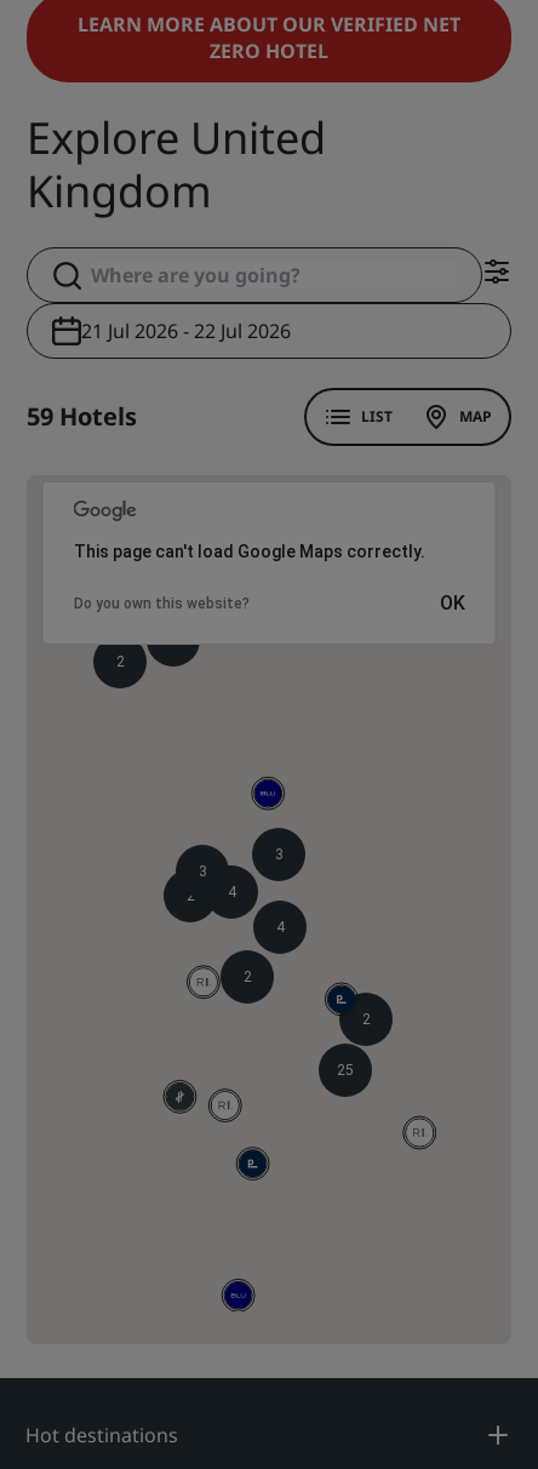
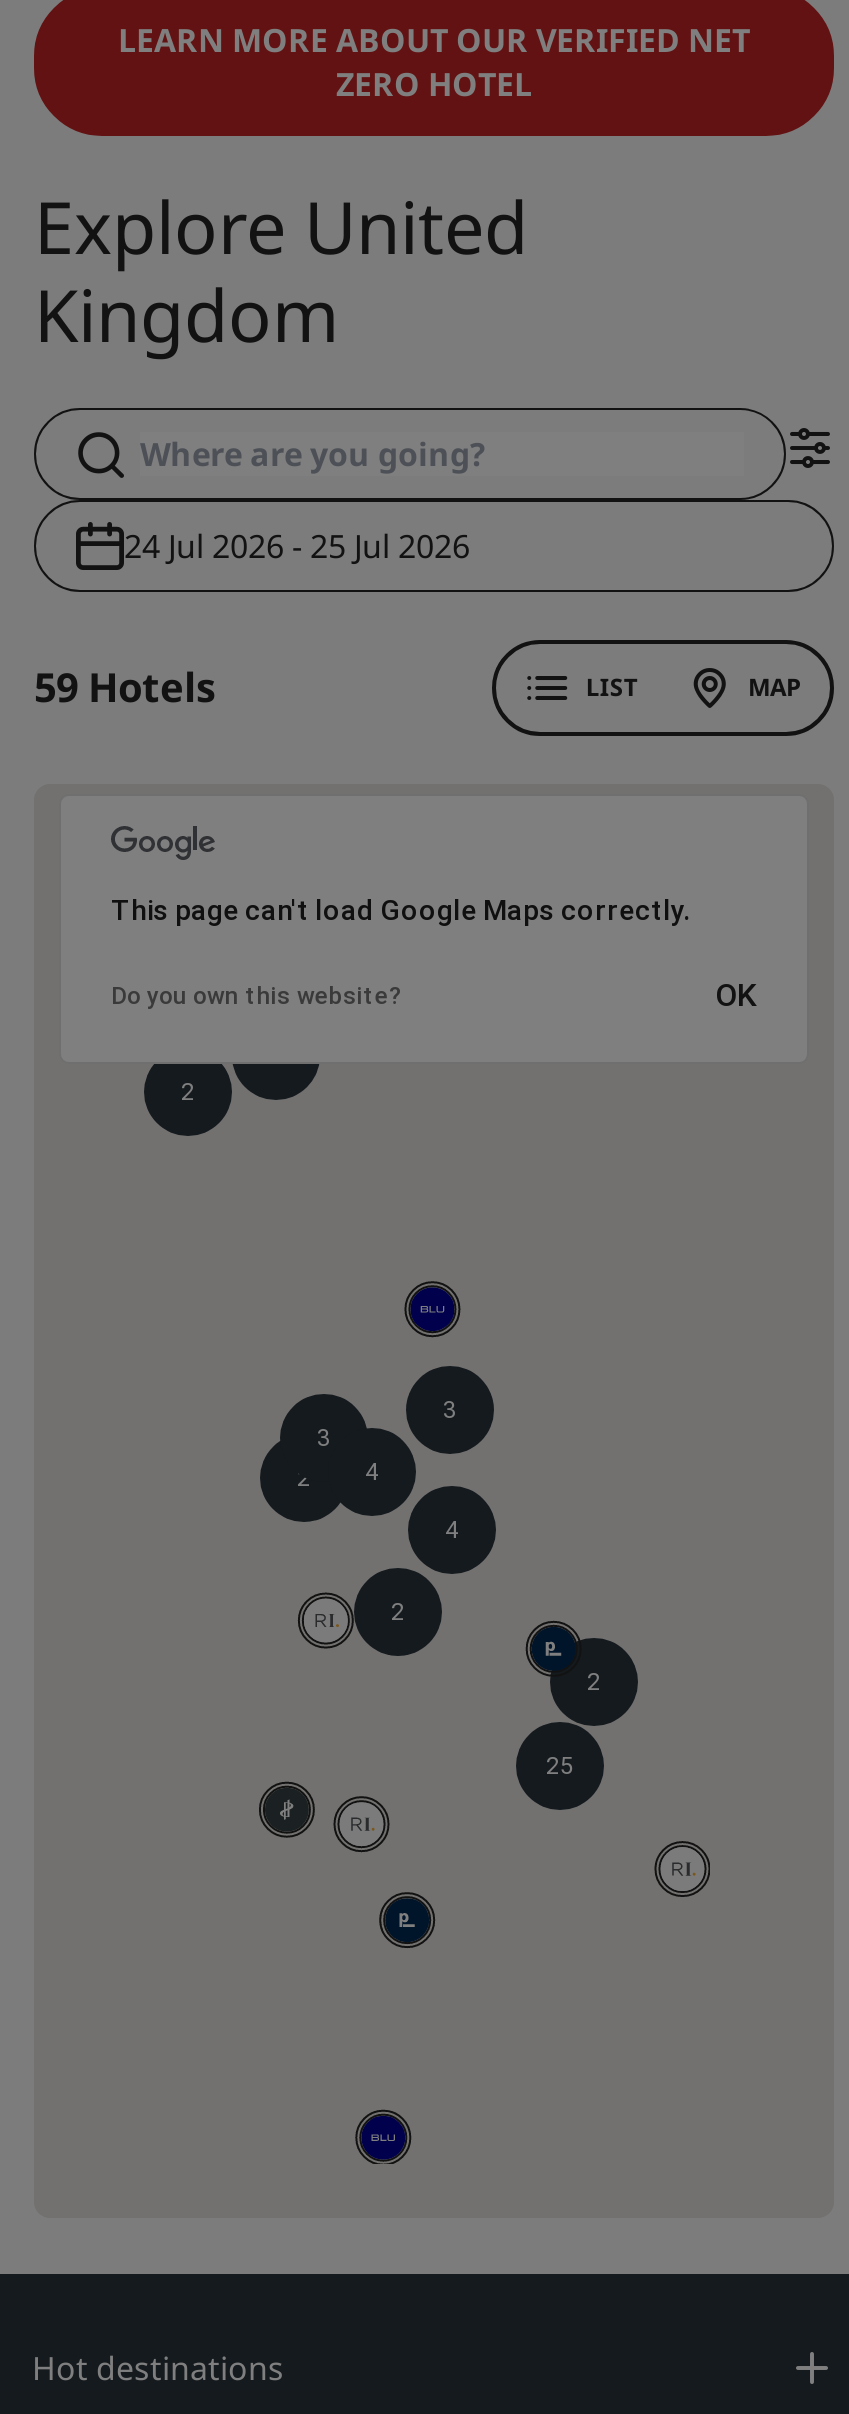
[81,318,291,344] 21 Jul 2026 - 22 Jul 2026 -> [124,524,470,568] 24 Jul 2026 - 25 Jul 2026

